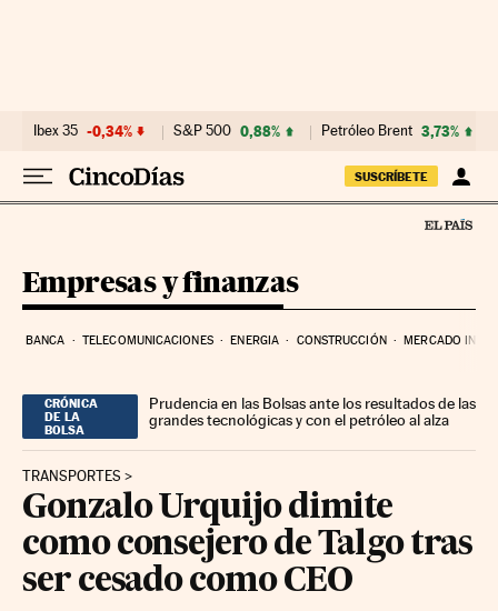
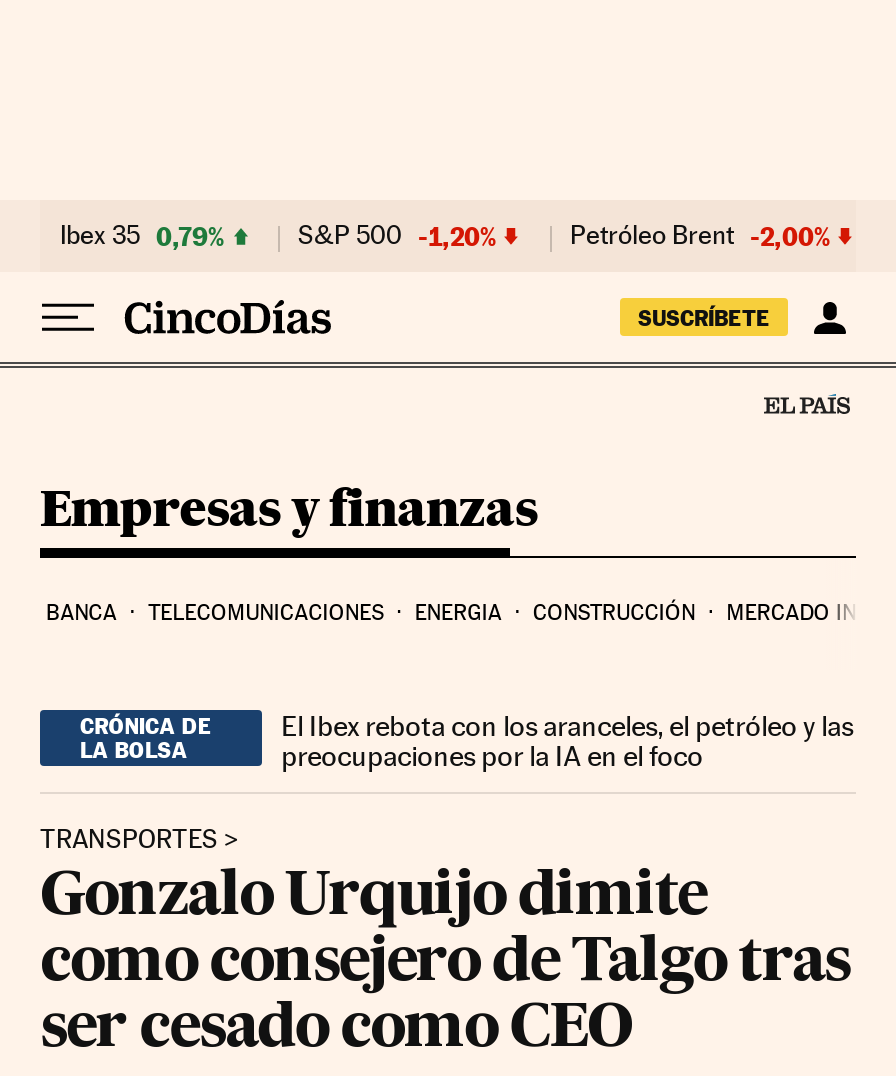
[33,122,132,140] Ibex 35 -0,34% -> [60,220,224,252] Ibex 35 0,79%
[173,122,280,140] S&P 500 0,88% -> [298,220,496,252] S&P 500 -1,20%
[321,122,459,140] Petróleo Brent 3,73% -> [570,220,830,252] Petróleo Brent -2,00%
[149,394,476,428] Prudencia en las Bolsas ante los resultados de las | grandes tecnológicas y con el petróleo al alza -> [281,709,853,771] El Ibex rebota con los aranceles, el petróleo y las | preocupaciones por la IA en el foco

